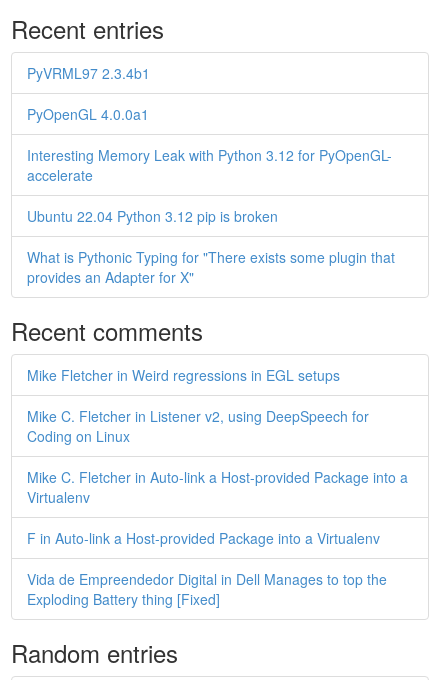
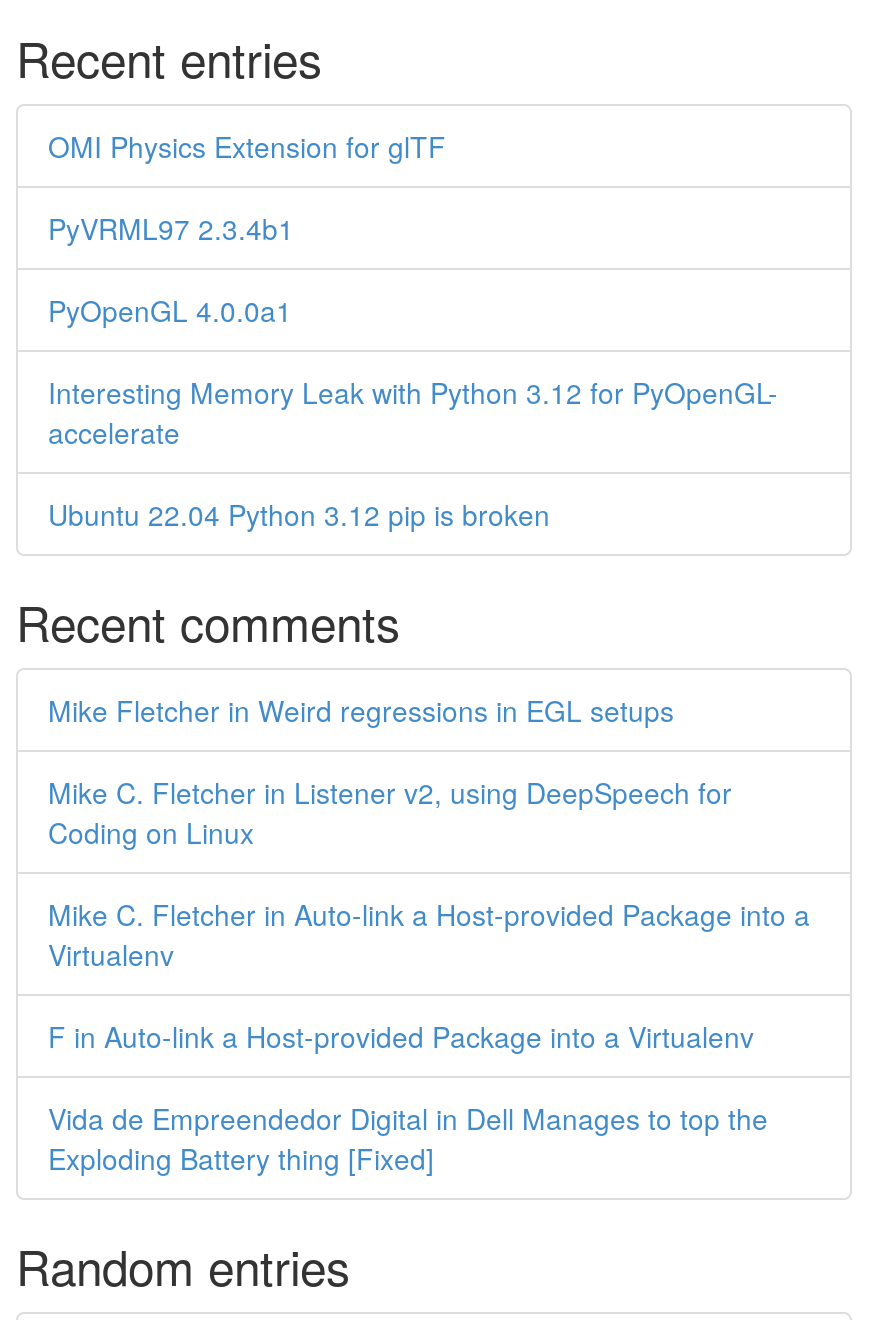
none -> [48,126,446,166] OMI Physics Extension for glTF
moved [27,63,392,226] -> [48,208,778,534]: PyVRML97 2.3.4b1 | PyOpenGL 4.0.0a1 | Interesting Memory Leak with Python 3.12 for PyOpenGL- | accelerate | Ubuntu 22.04 Python 3.12 pip is broken
[27,247,395,287] What is Pythonic Typing for "There exists some plugin that | provides an Adapter for X" -> none

